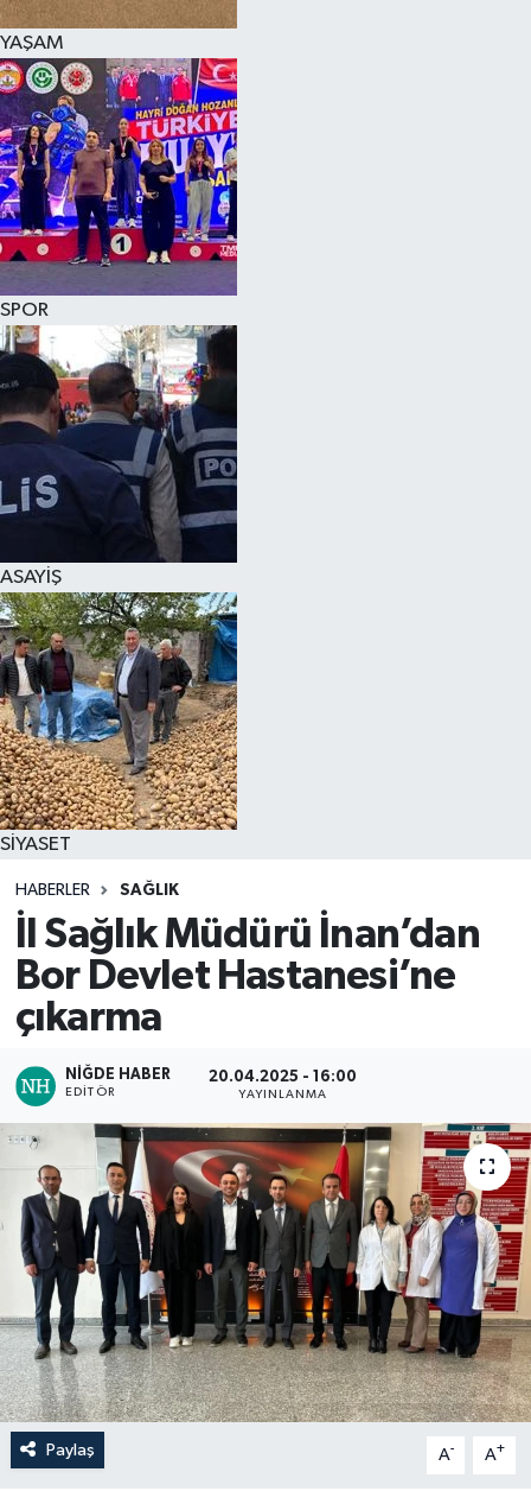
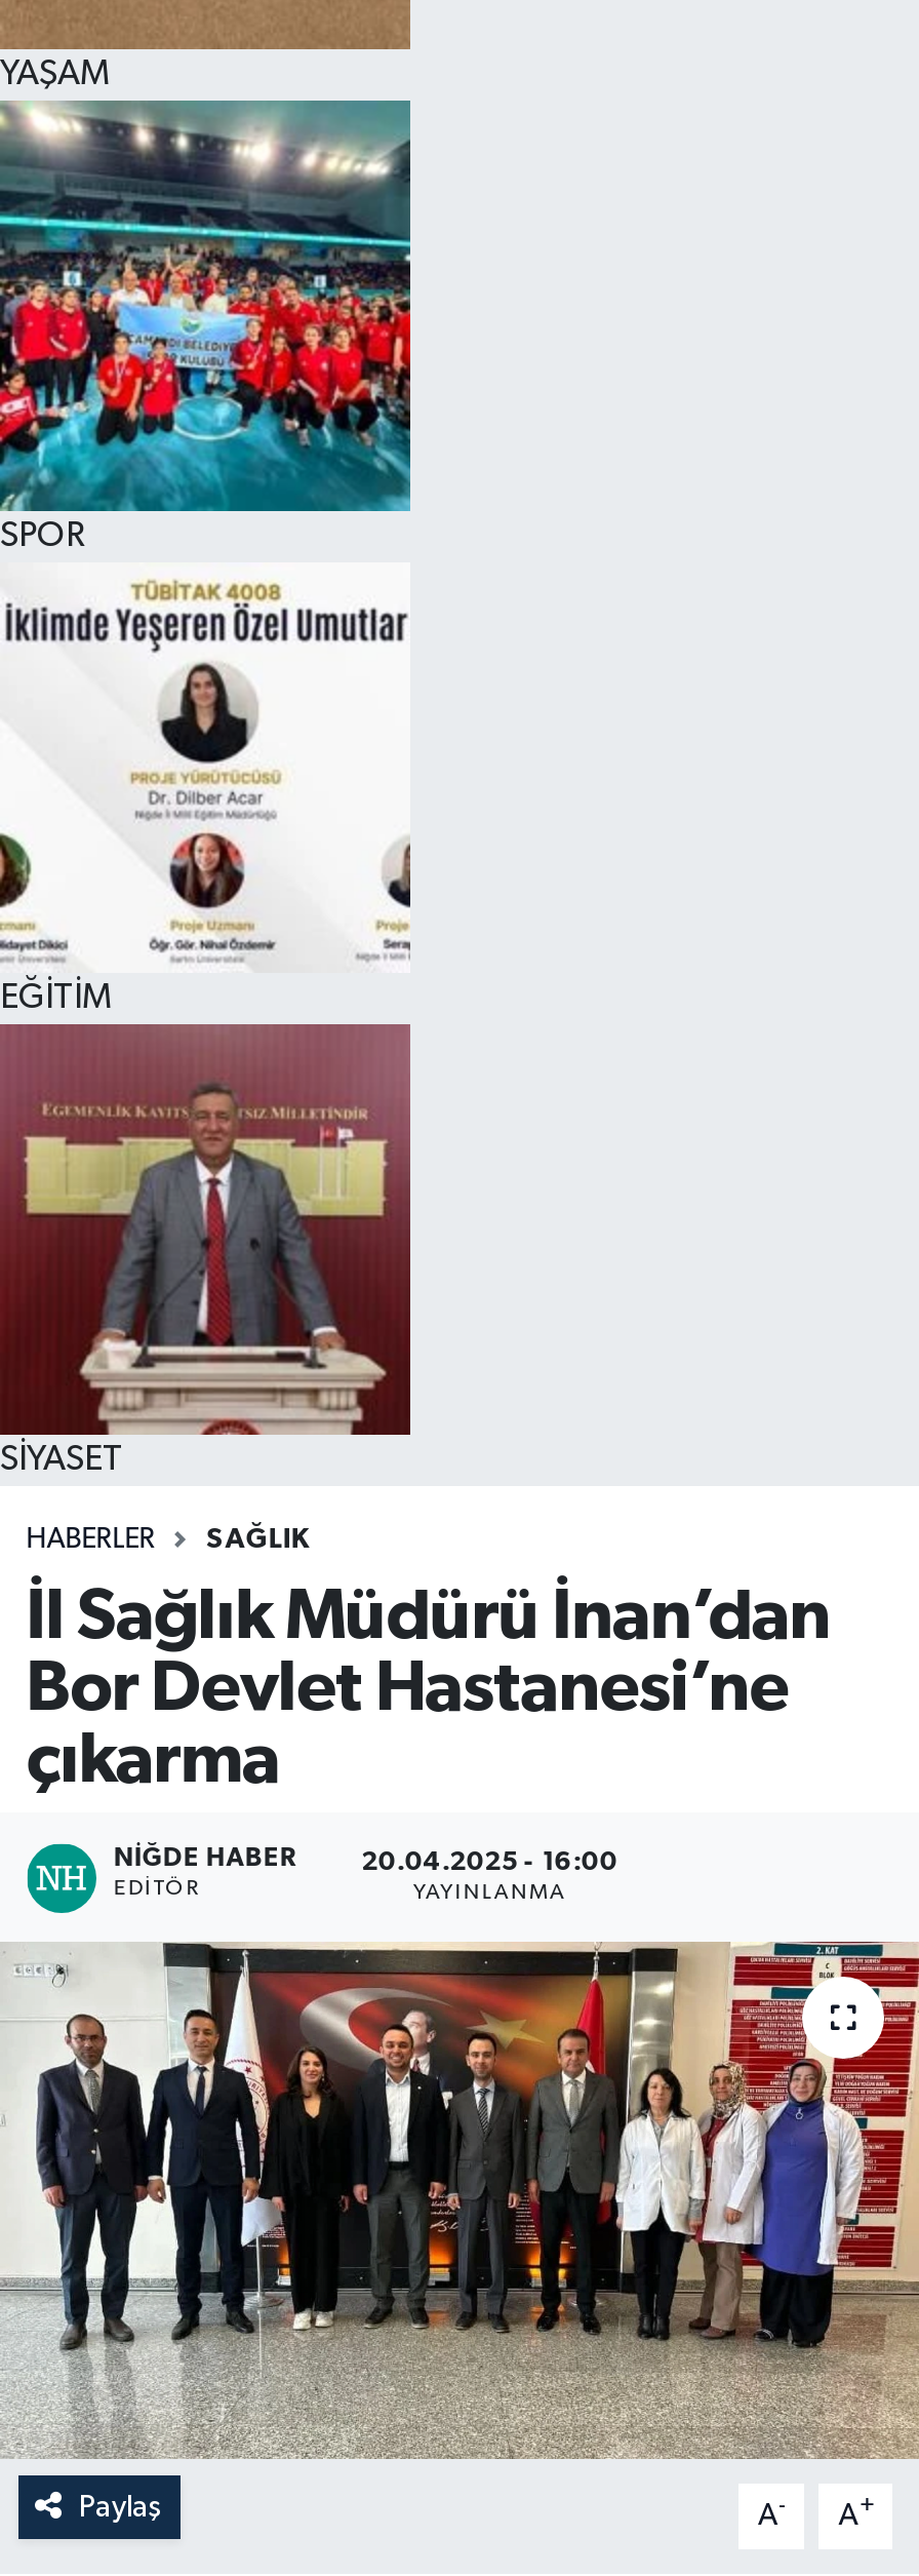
[4,57,238,297] [image] -> [6,99,412,513] [image]
[0,324,238,588] [image] | ASAYİŞ -> [0,562,412,1017] [image] | EĞİTİM
[4,591,238,831] [image] -> [6,1022,412,1437] [image]

